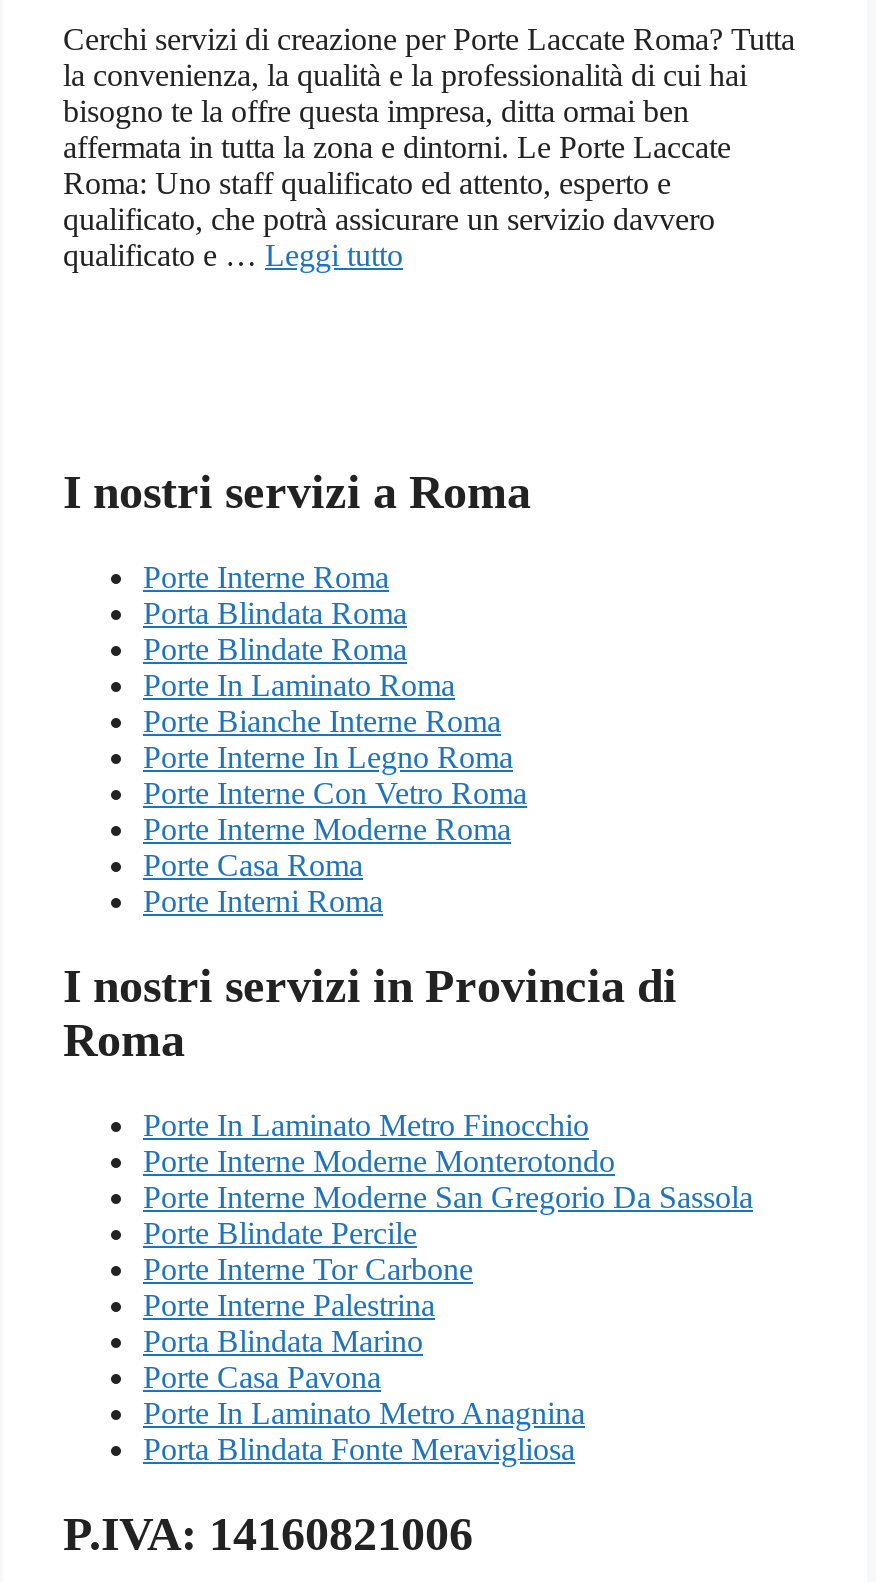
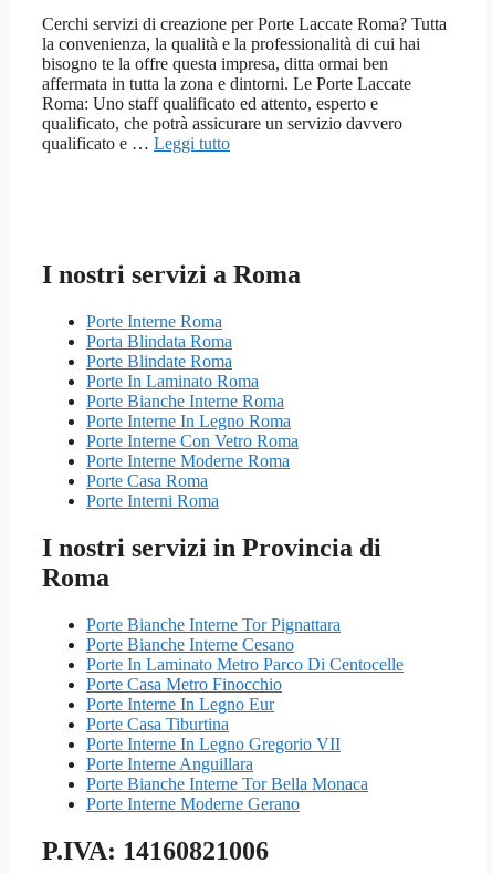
[143,1107,753,1465] Porte In Laminato Metro Finocchio | Porte Interne Moderne Monterotondo | Porte Interne Moderne San Gregorio Da Sassola | Porte Blindate Percile | Porte Interne Tor Carbone | Porte Interne Palestrina | Porta Blindata Marino | Porte Casa Pavona | Porte In Laminato Metro Anagnina | Porta Blindata Fonte Meravigliosa -> [86,615,404,813] Porte Bianche Interne Tor Pignattara | Porte Bianche Interne Cesano | Porte In Laminato Metro Parco Di Centocelle | Porte Casa Metro Finocchio | Porte Interne In Legno Eur | Porte Casa Tiburtina | Porte Interne In Legno Gregorio VII | Porte Interne Anguillara | Porte Bianche Interne Tor Bella Monaca | Porte Interne Moderne Gerano

